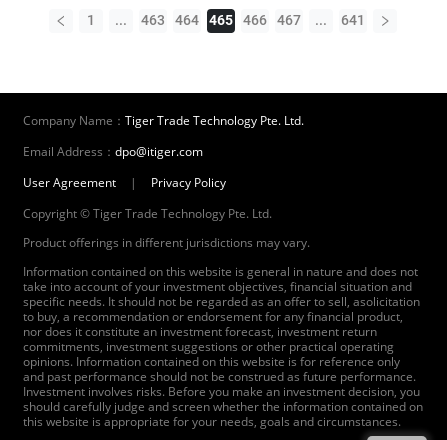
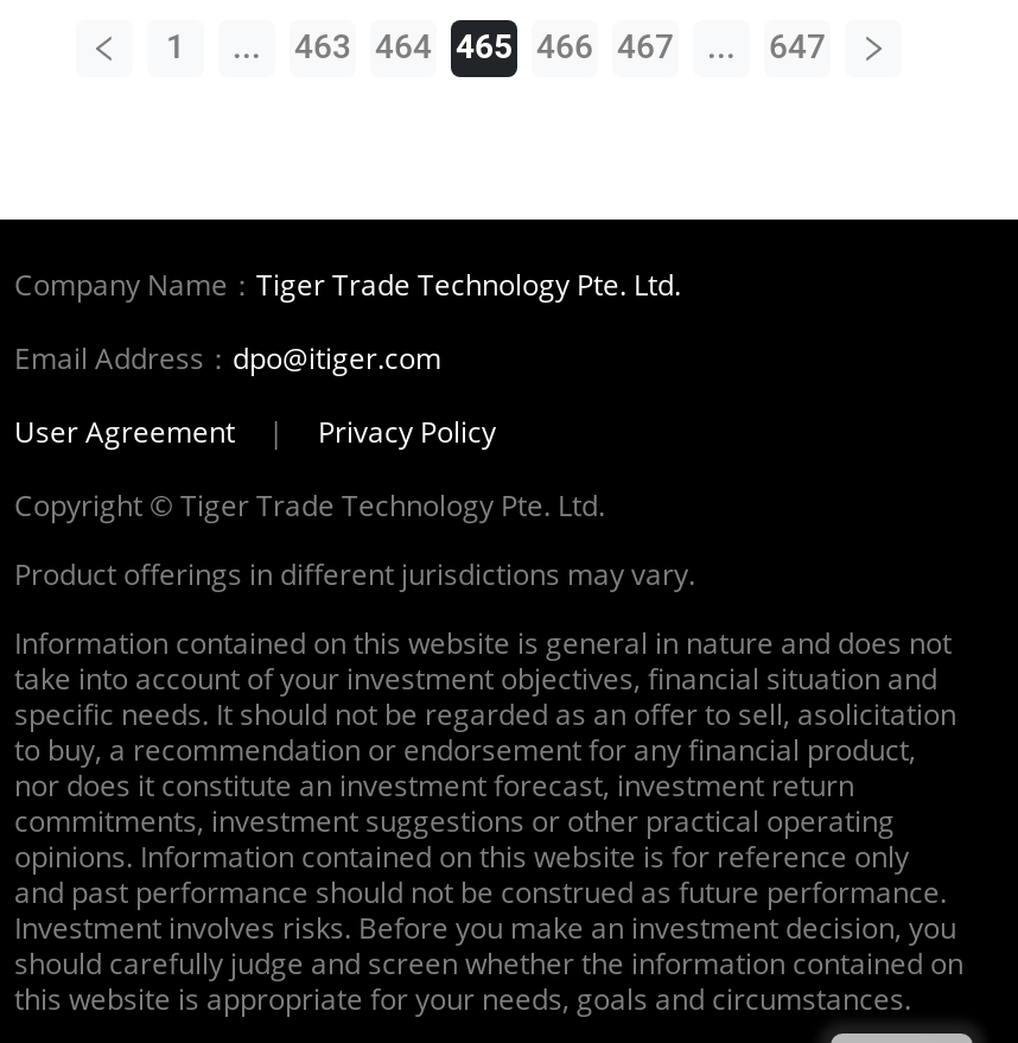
[341,12,365,28] 641 -> [769,28,826,65] 647

